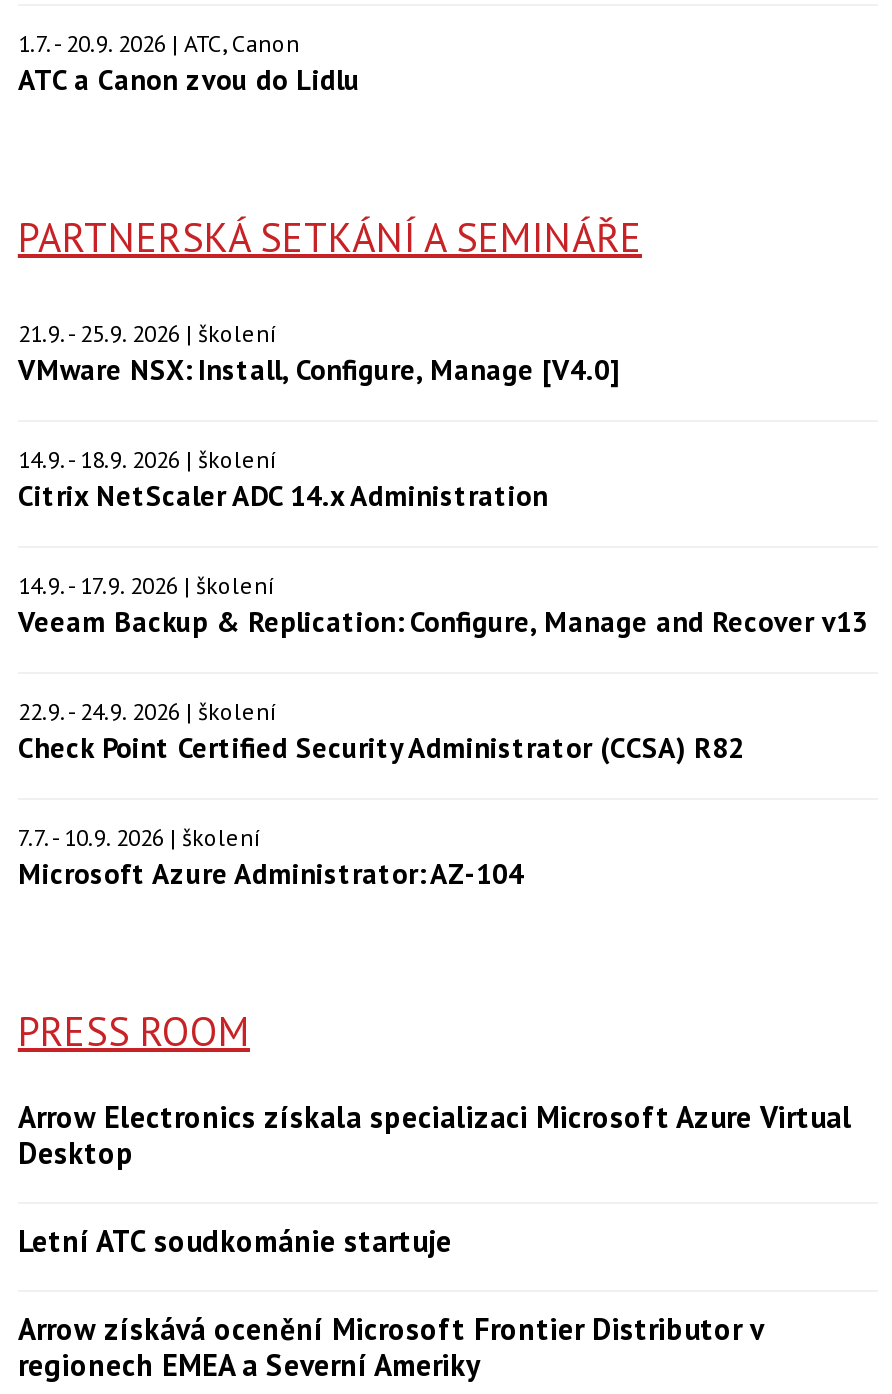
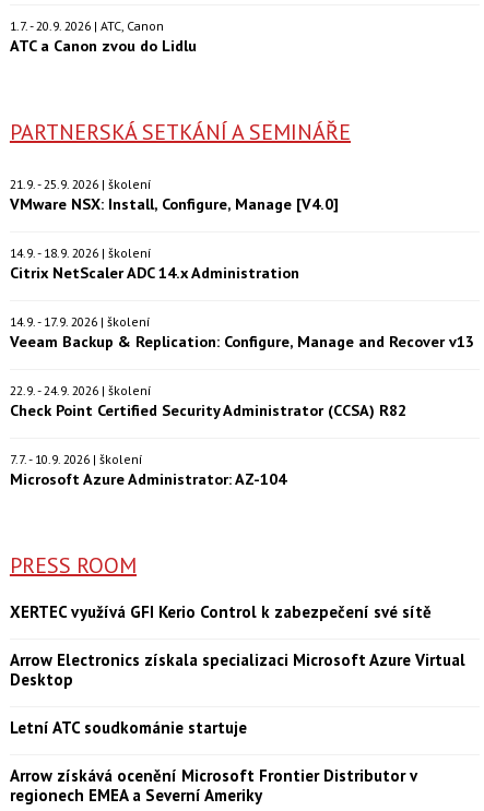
none -> [10,601,432,622] XERTEC využívá GFI Kerio Control k zabezpečení své sítě

